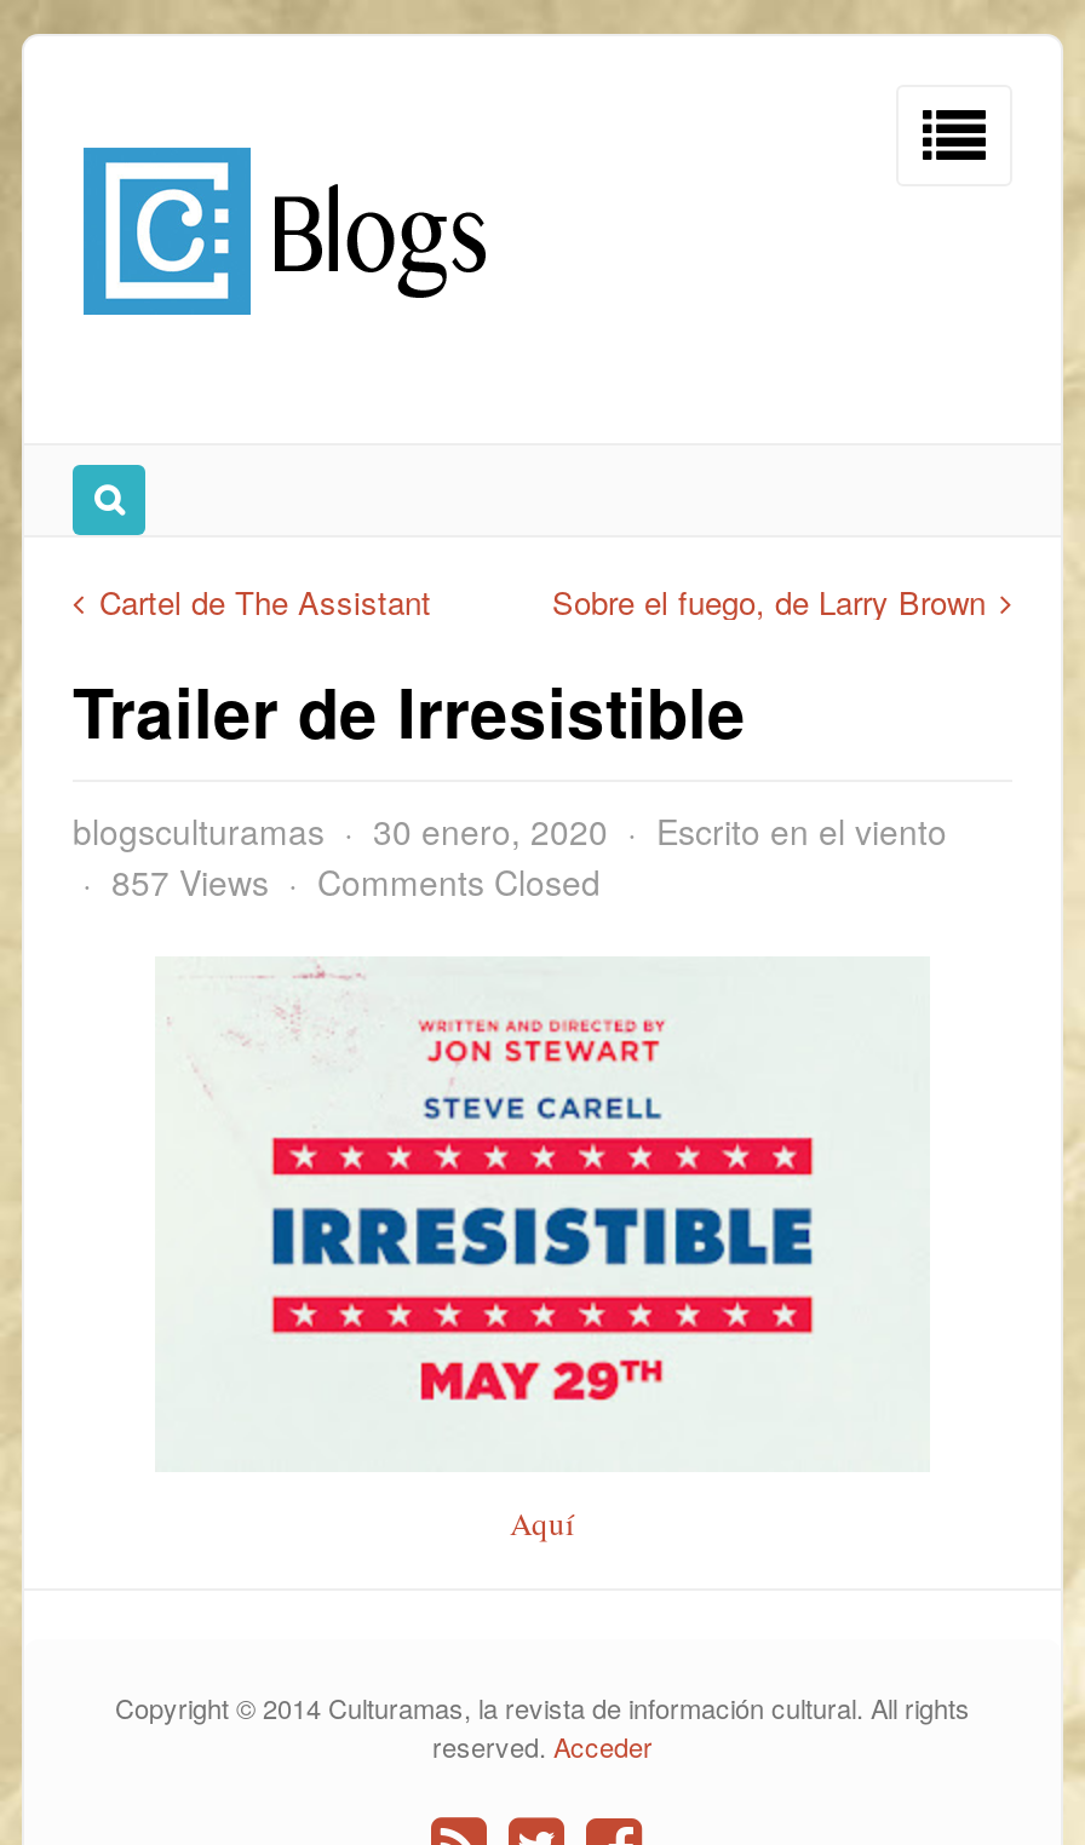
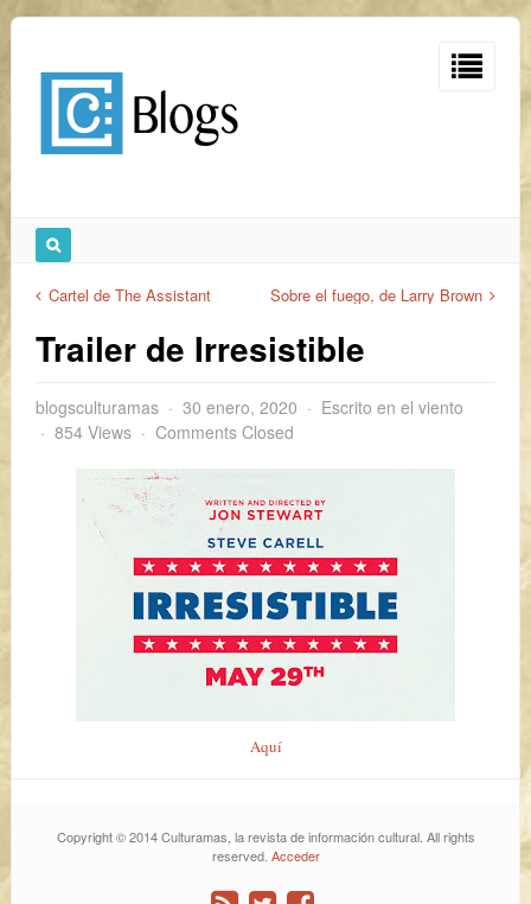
[111,857,601,906] 857 Views Comments Closed -> [55,420,294,444] 854 Views Comments Closed

